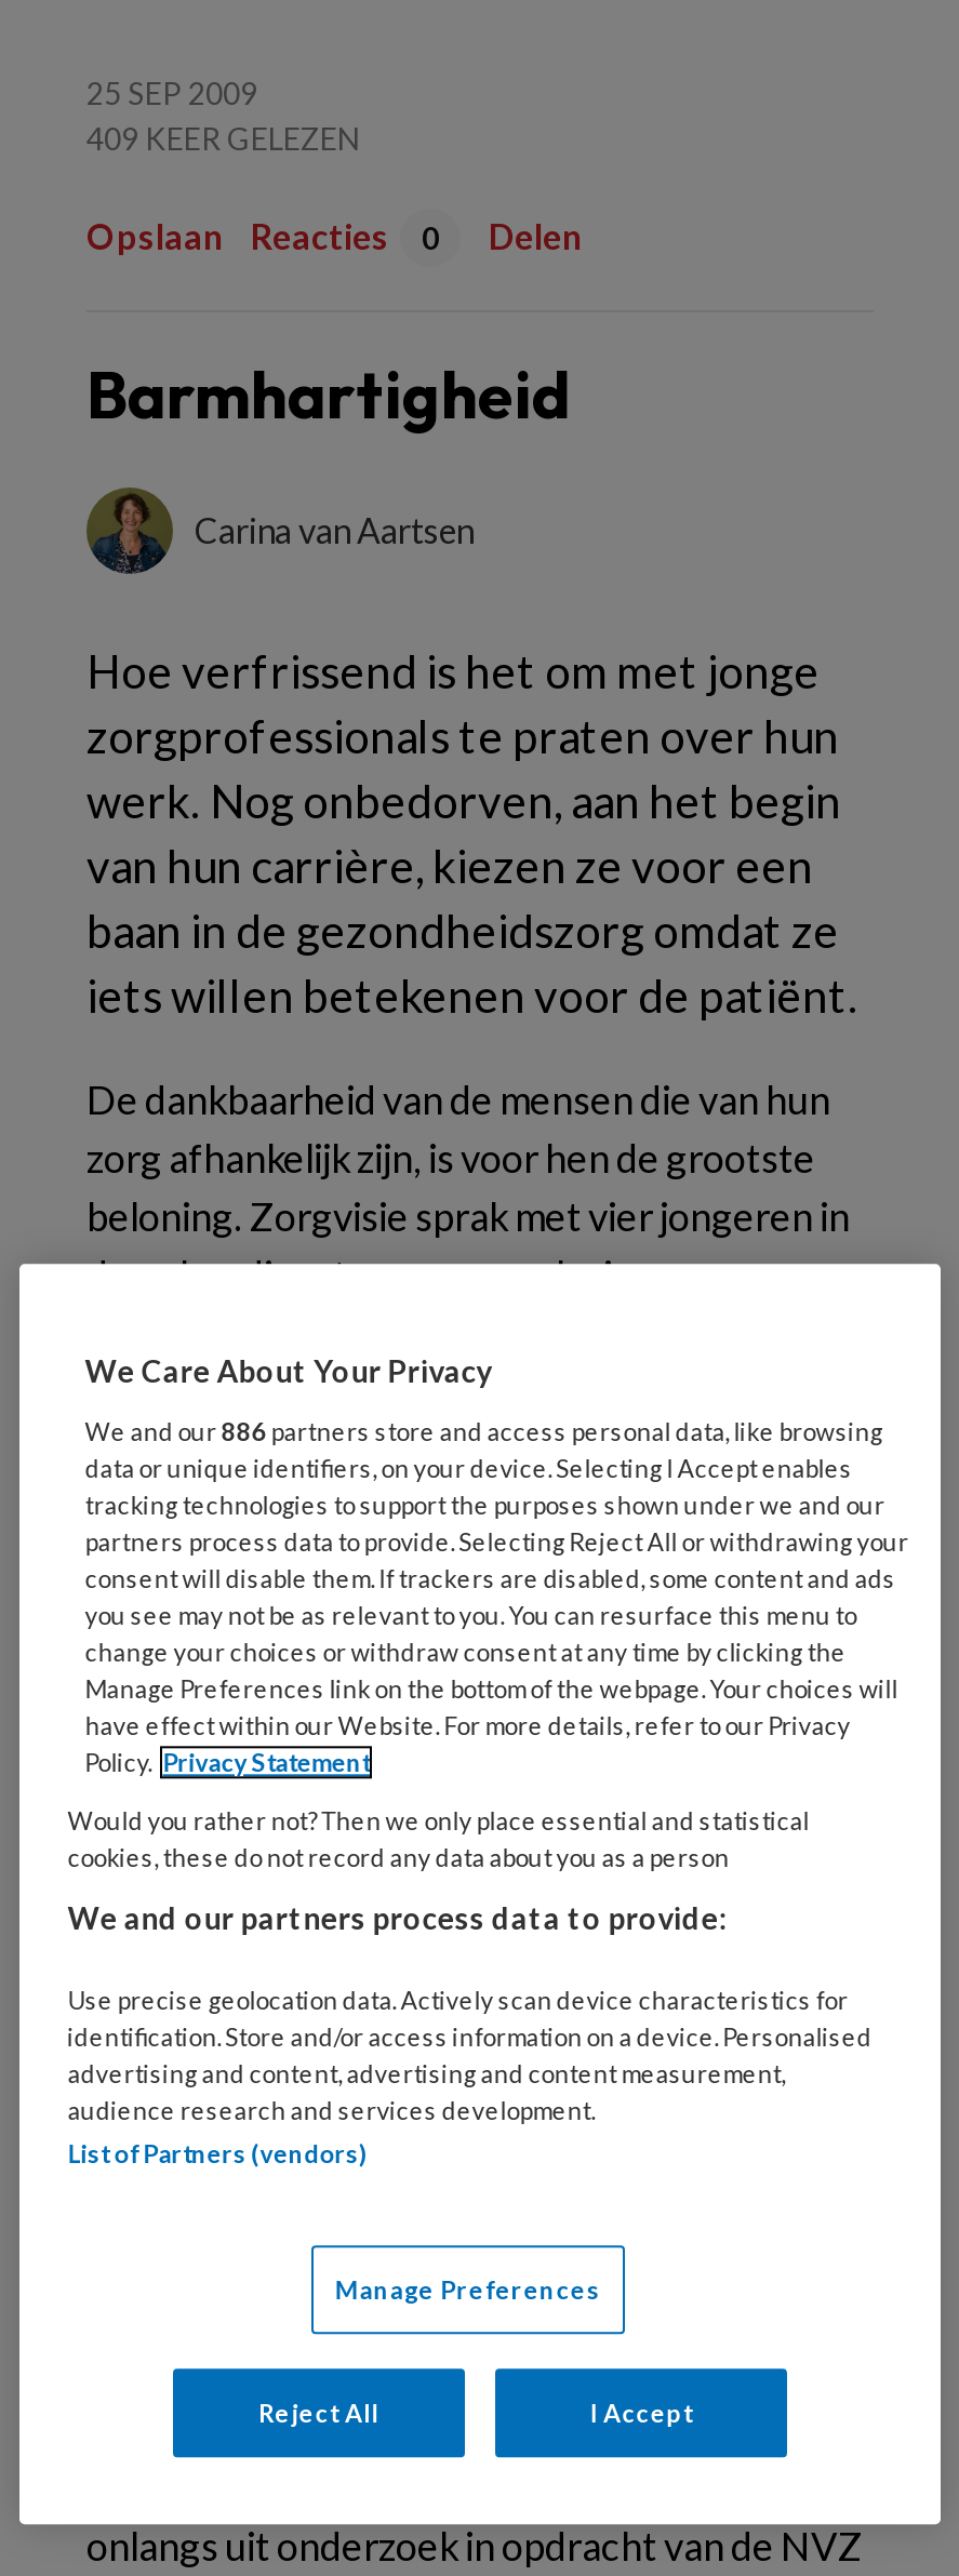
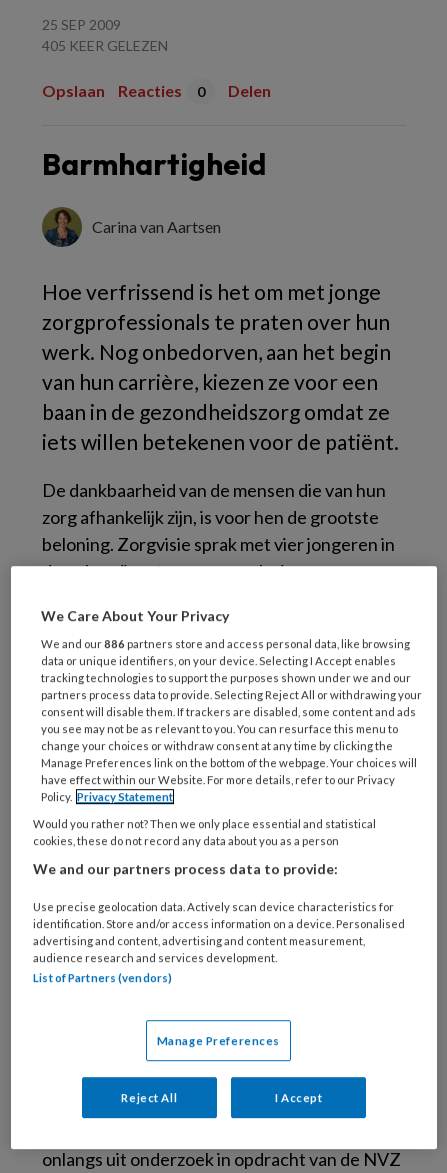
[86,120,359,157] 409 KEER GELEZEN -> [42,37,168,54] 405 KEER GELEZEN

